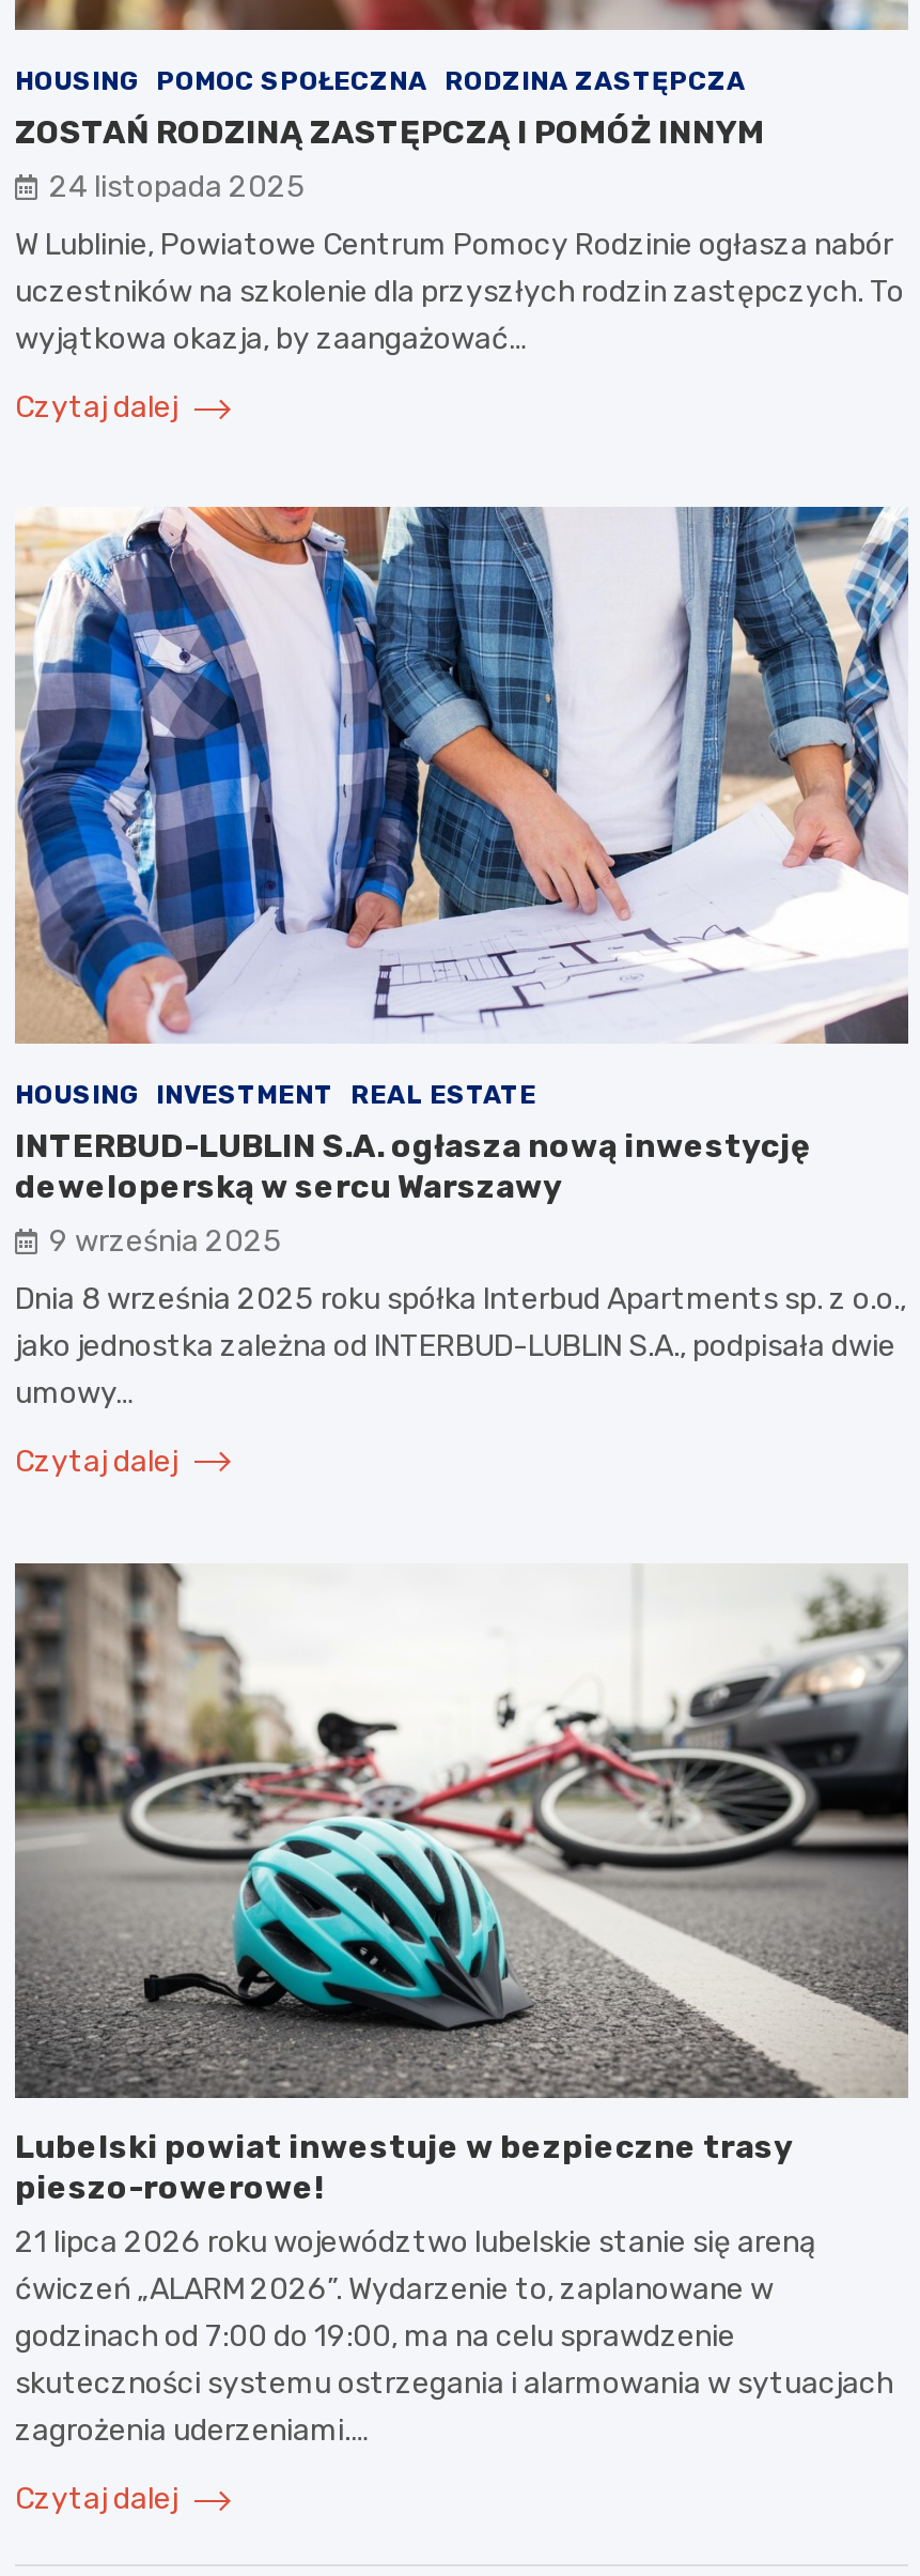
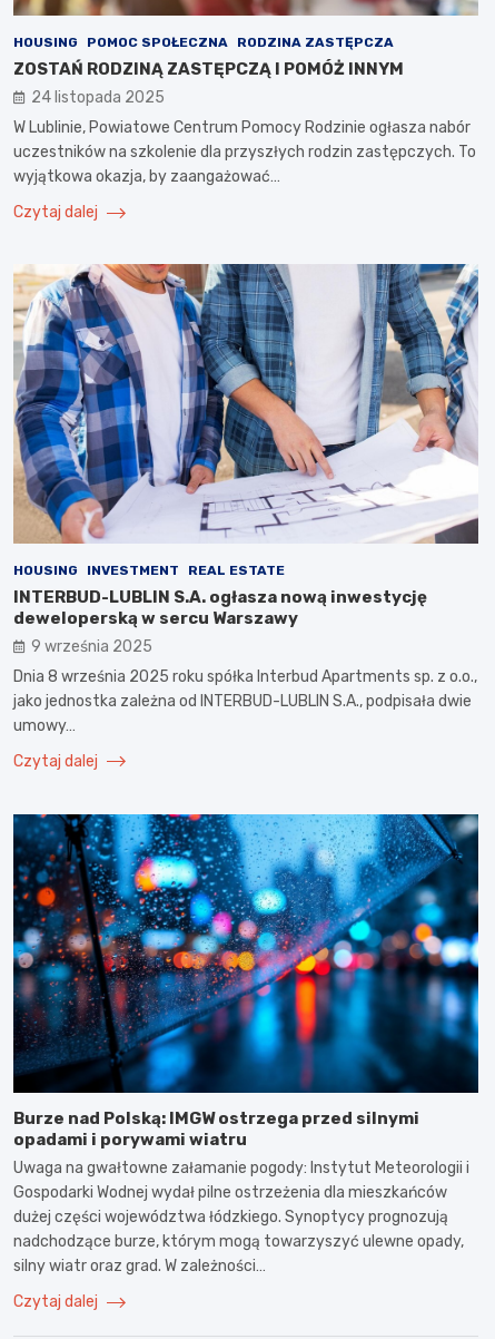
[13,1561,910,2450] [image] | Lubelski powiat inwestuje w bezpieczne trasy | pieszo-rowerowe! | 21 lipca 2026 roku województwo lubelskie stanie się areną | ćwiczeń „ALARM 2026”. Wydarzenie to, zaplanowane w | godzinach od 7:00 do 19:00, ma na celu sprawdzenie | skuteczności systemu ostrzegania i alarmowania w sytuacjach | zagrożenia uderzeniami.… -> [12,813,479,1276] [image] | Burze nad Polską: IMGW ostrzega przed silnymi | opadami i porywami wiatru | Uwaga na gwałtowne załamanie pogody: Instytut Meteorologii i | Gospodarki Wodnej wydał pilne ostrzeżenia dla mieszkańców | dużej części województwa łódzkiego. Synoptycy prognozują | nadchodzące burze, którym mogą towarzyszyć ulewne opady, | silny wiatr oraz grad. W zależności…

